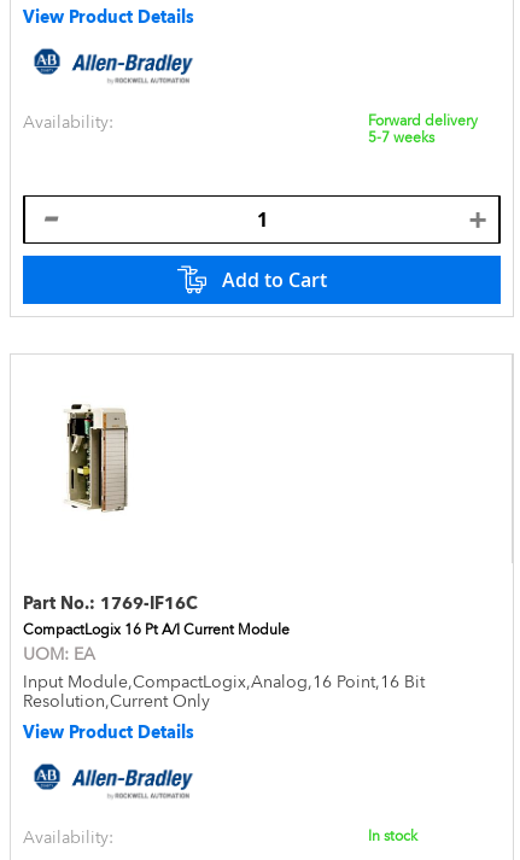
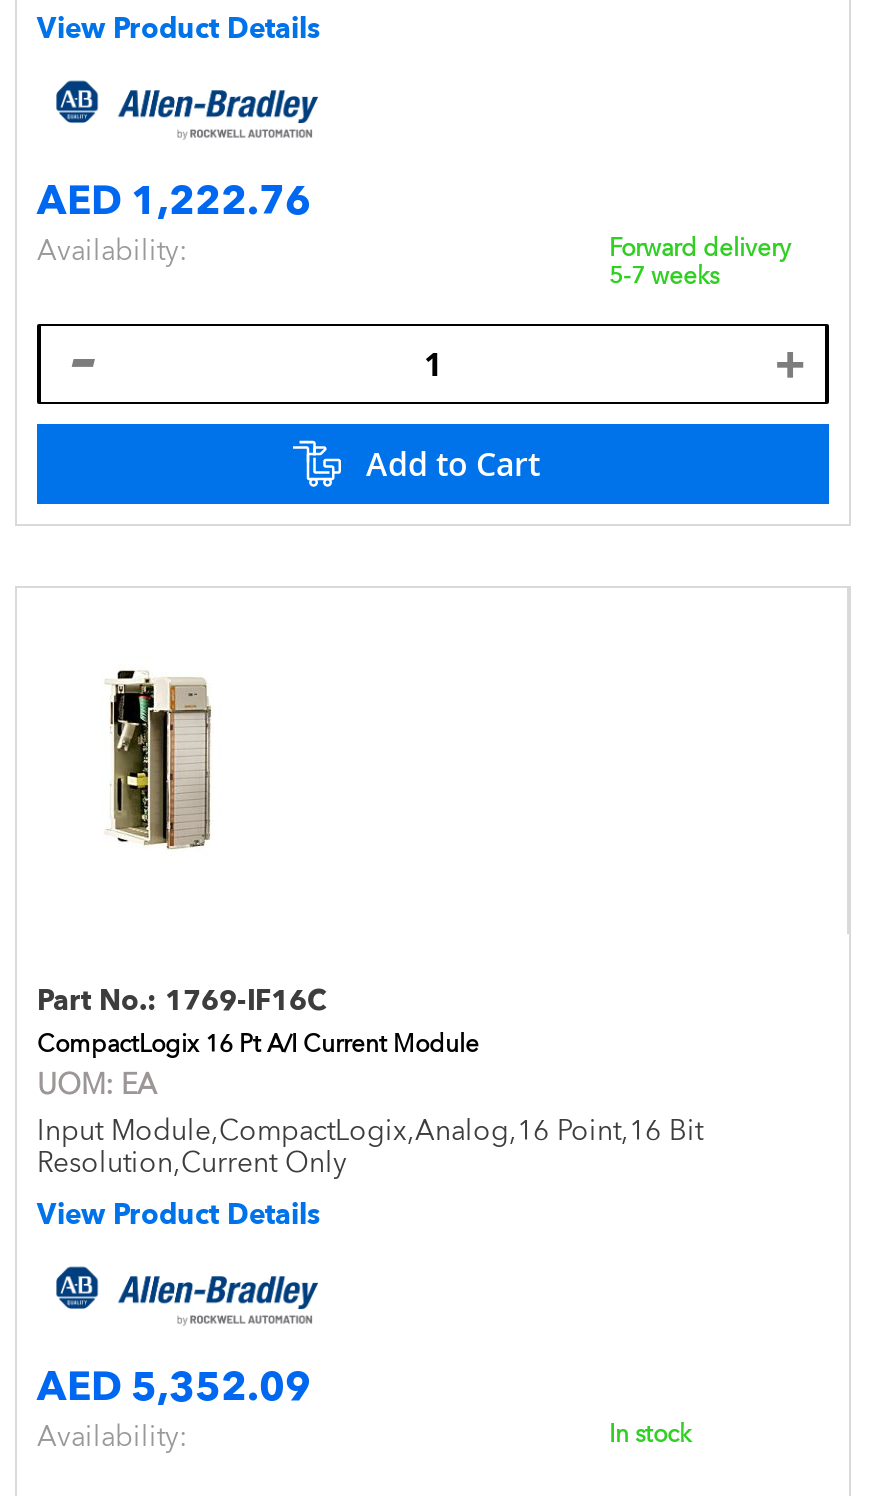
none -> [37,175,311,223] AED 1,222.76
none -> [37,1361,311,1409] AED 5,352.09

